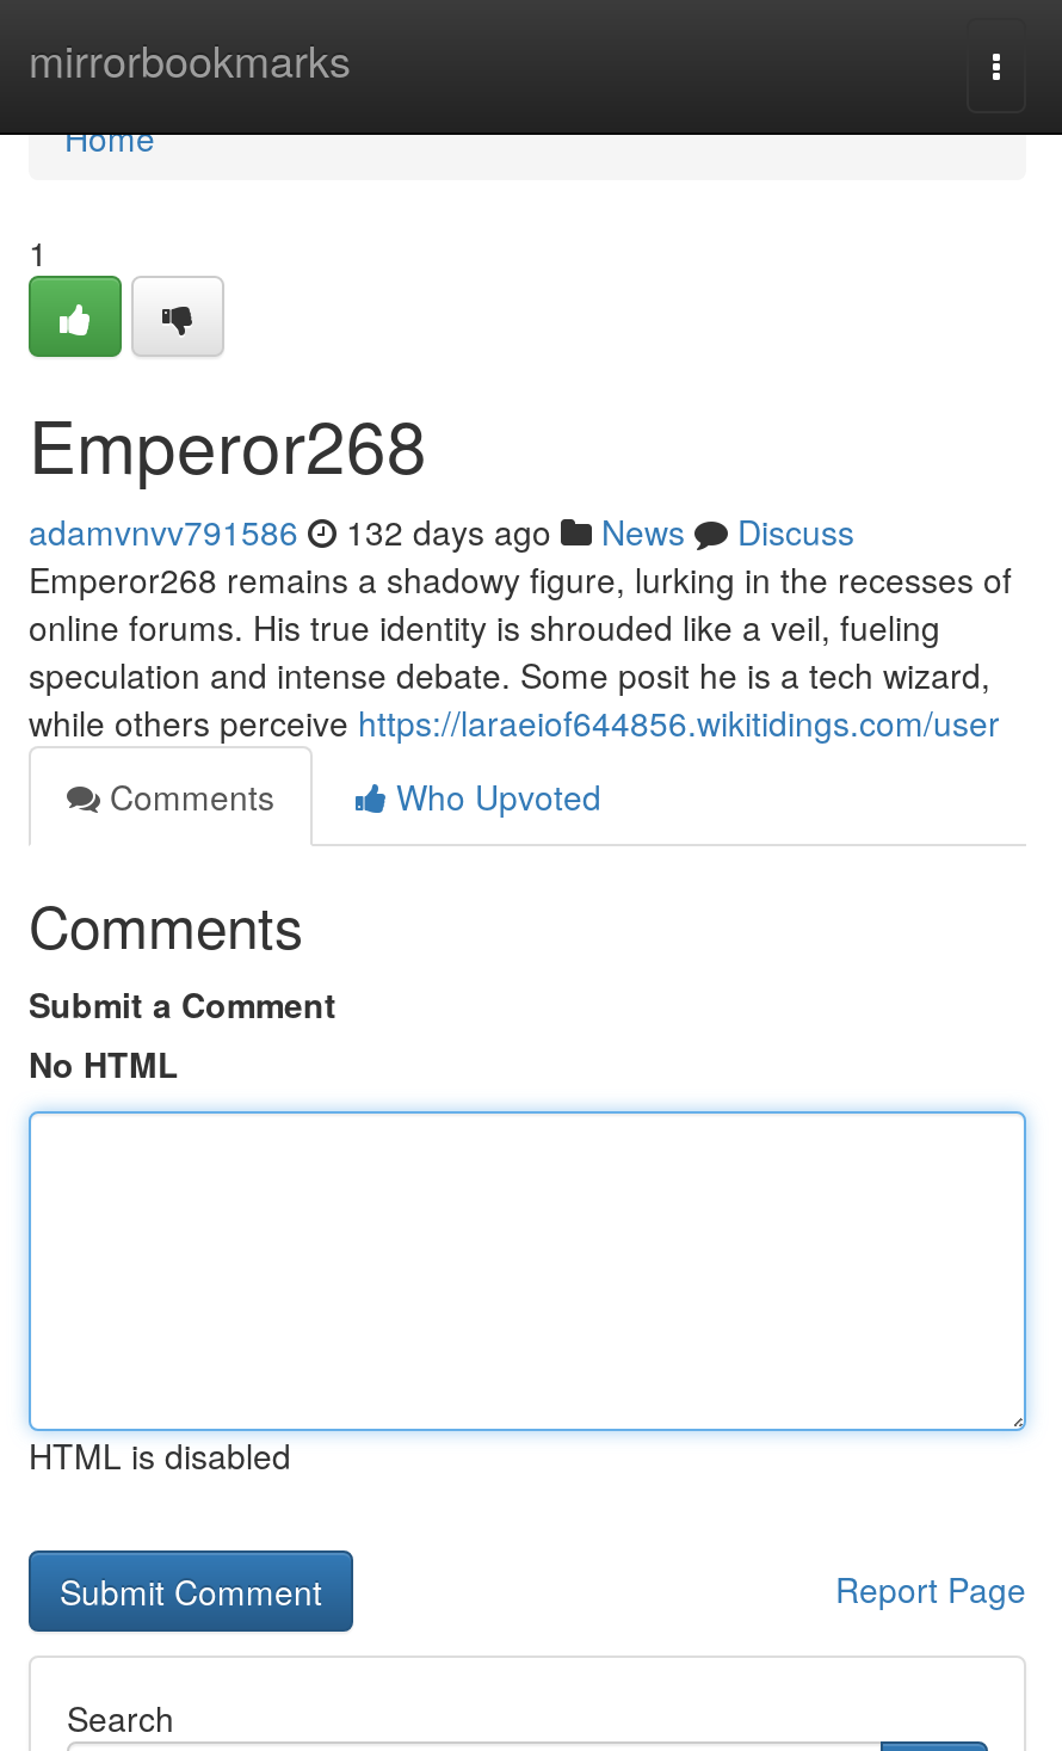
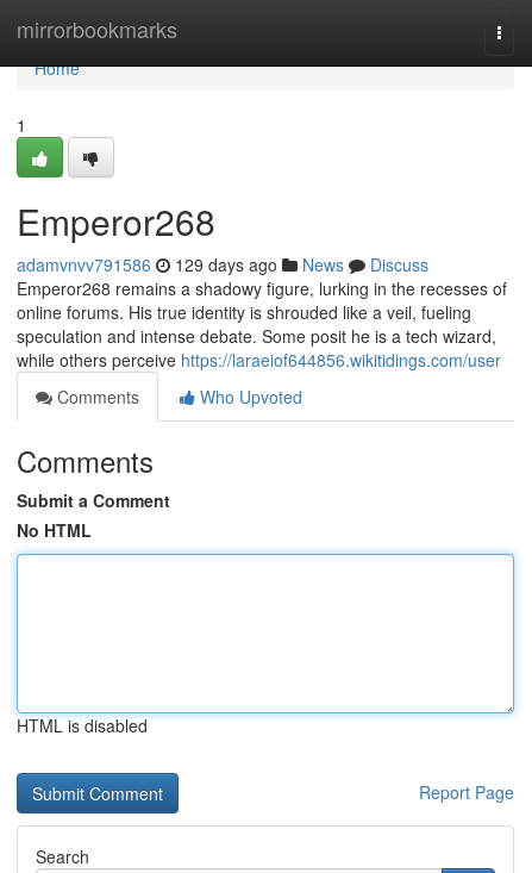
[29,507,854,555] adamvnvv791586 132 days ago News Discuss -> [17,252,428,276] adamvnvv791586 129 days ago News Discuss

